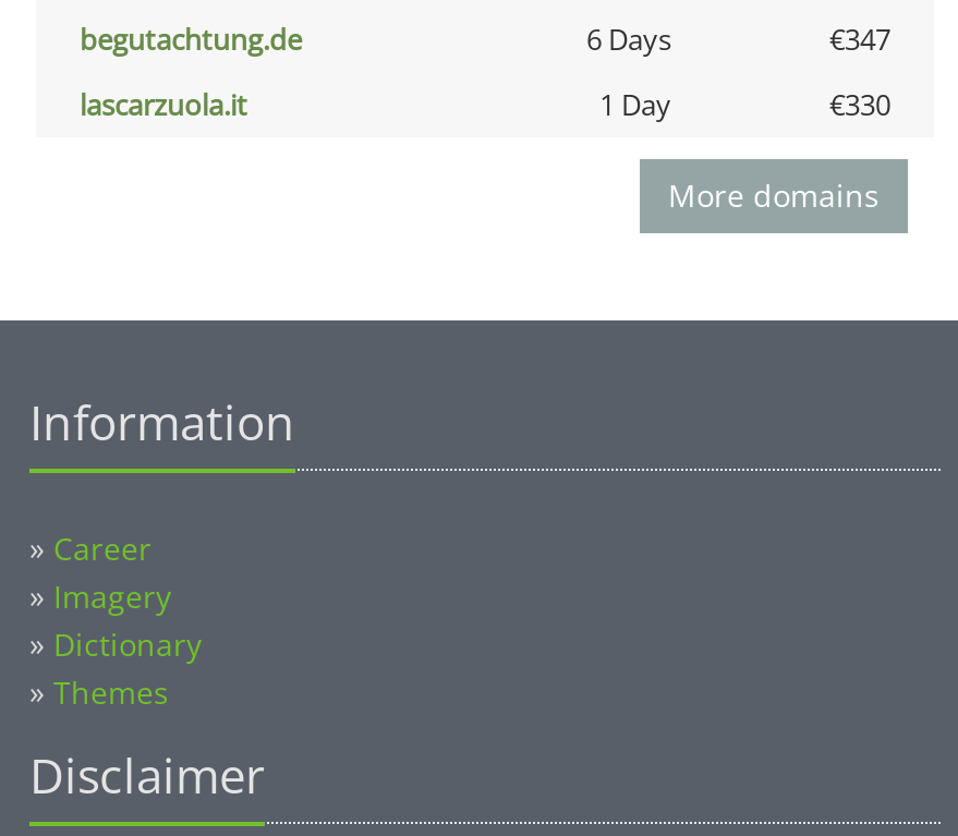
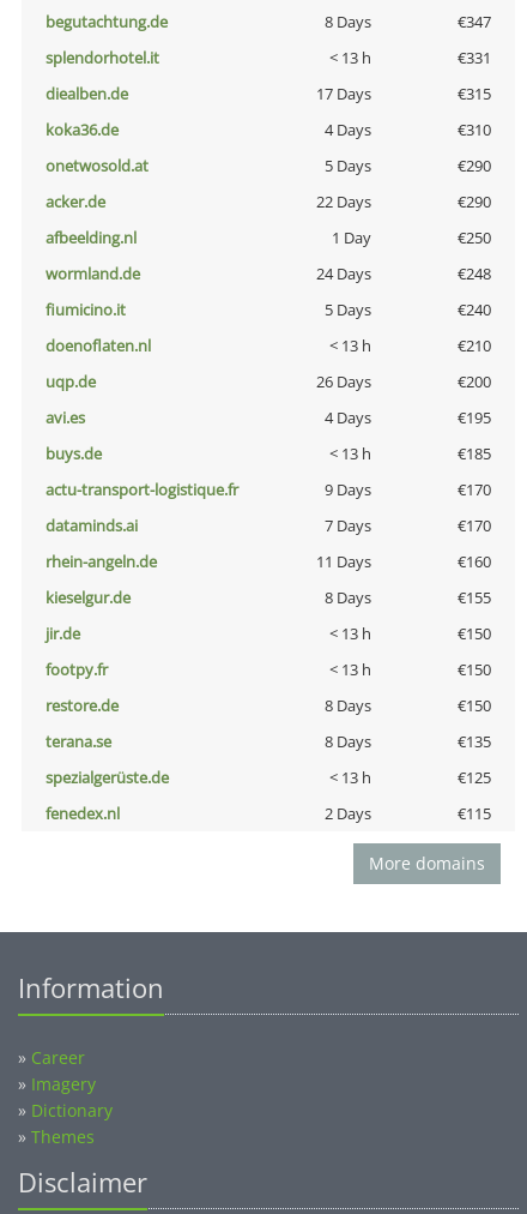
[586,20,671,59] 6 Days -> [324,11,371,32] 8 Days
[80,85,247,124] lascarzuola.it -> [46,47,491,248] splendorhotel.it | < 13 h | €331 | diealben.de | 17 Days | €315 | koka36.de | 4 Days | €310 | onetwosold.at | 5 Days | €290 | acker.de | 22 Days | €290 | afbeelding.nl
[829,85,890,124] €330 -> [46,227,491,824] €250 | wormland.de | 24 Days | €248 | fiumicino.it | 5 Days | €240 | doenoflaten.nl | < 13 h | €210 | uqp.de | 26 Days | €200 | avi.es | 4 Days | €195 | buys.de | < 13 h | €185 | actu-transport-logistique.fr | 9 Days | €170 | dataminds.ai | 7 Days | €170 | rhein-angeln.de | 11 Days | €160 | kieselgur.de | 8 Days | €155 | jir.de | < 13 h | €150 | footpy.fr | < 13 h | €150 | restore.de | 8 Days | €150 | terana.se | 8 Days | €135 | spezialgerüste.de | < 13 h | €125 | fenedex.nl | 2 Days | €115

